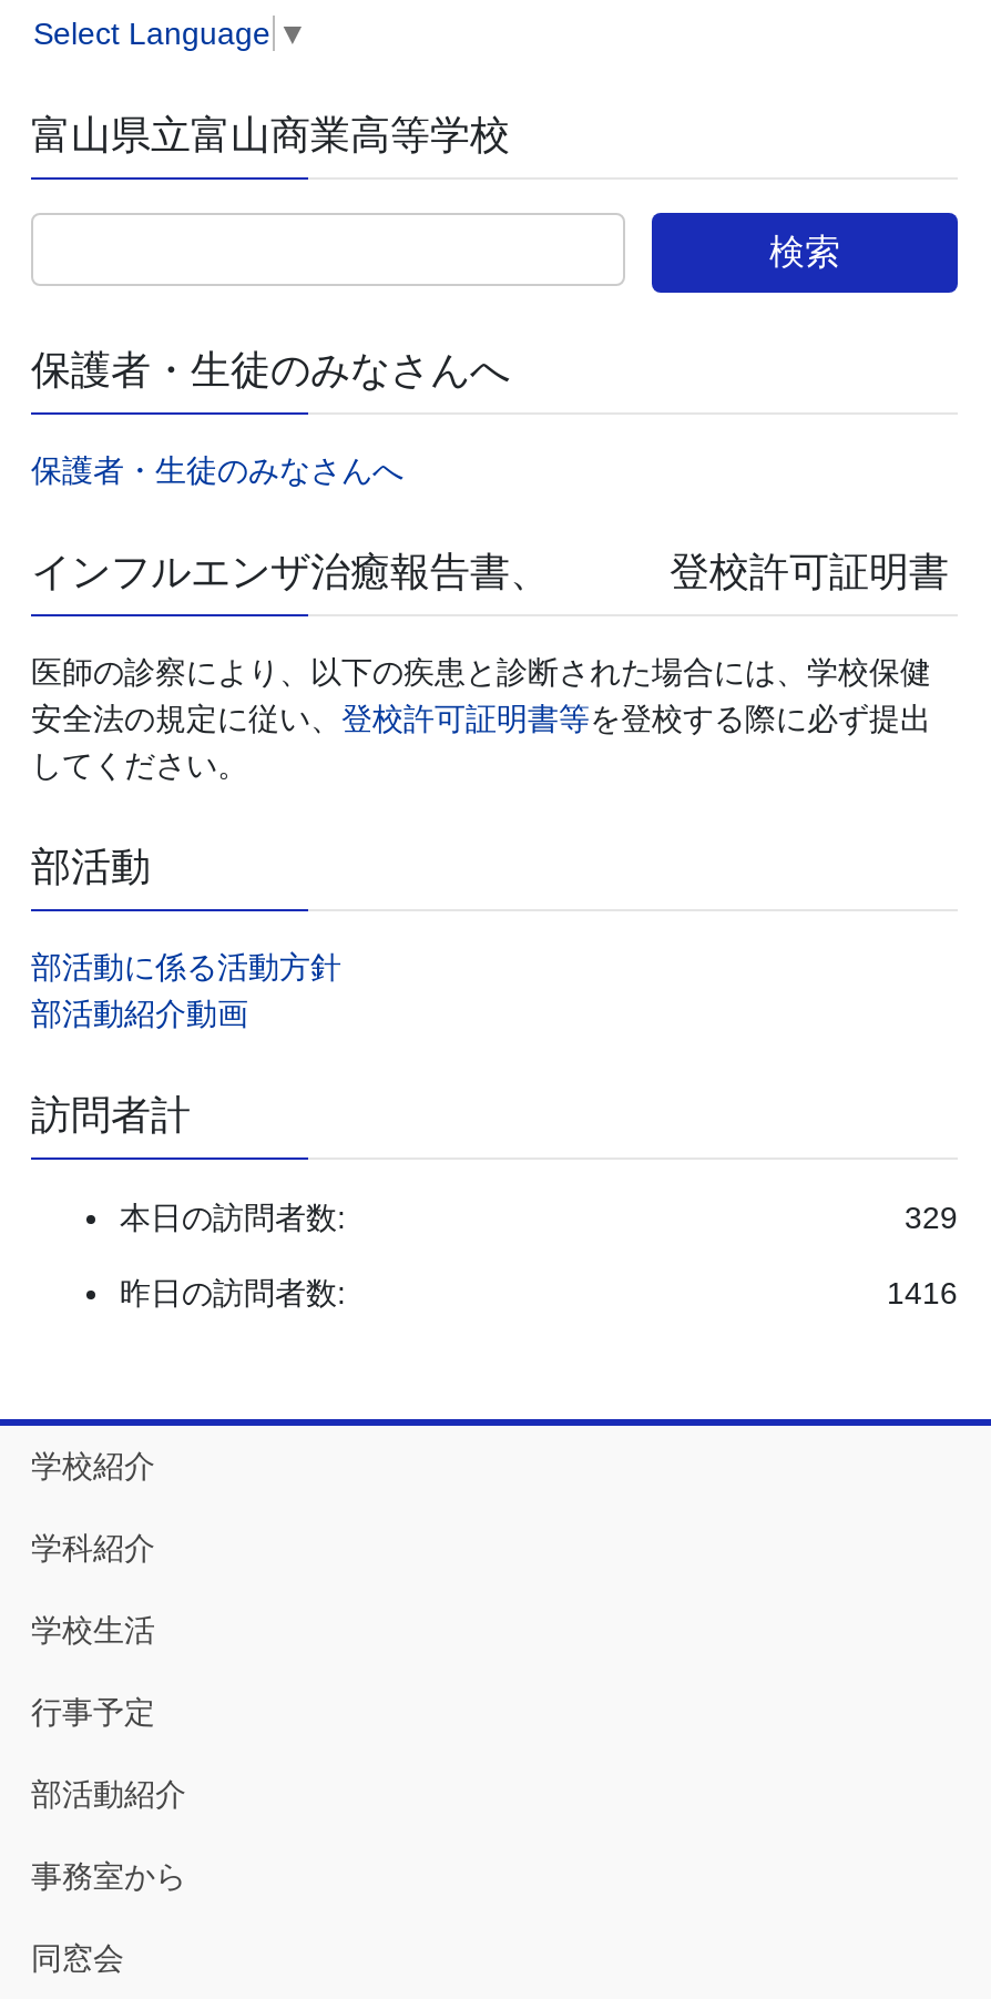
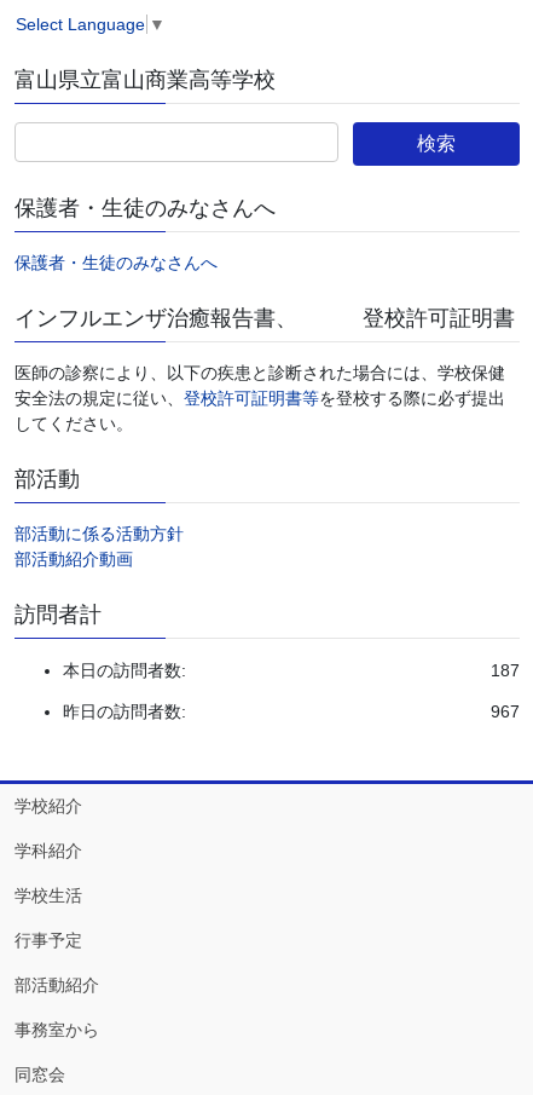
[905,1199,958,1235] 329 -> [491,661,520,680] 187
[887,1275,958,1311] 1416 -> [491,702,520,721] 967

